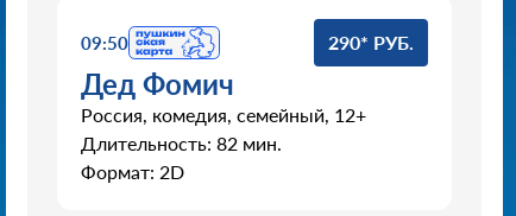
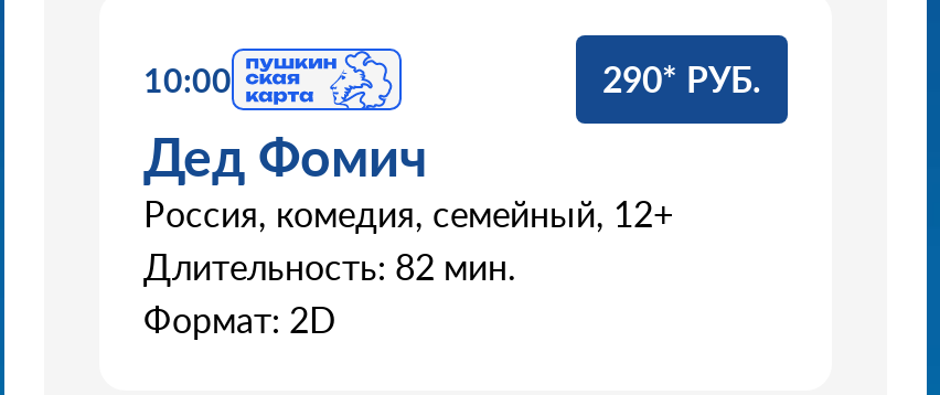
[81,32,128,54] 09:50 -> [143,60,232,100] 10:00

